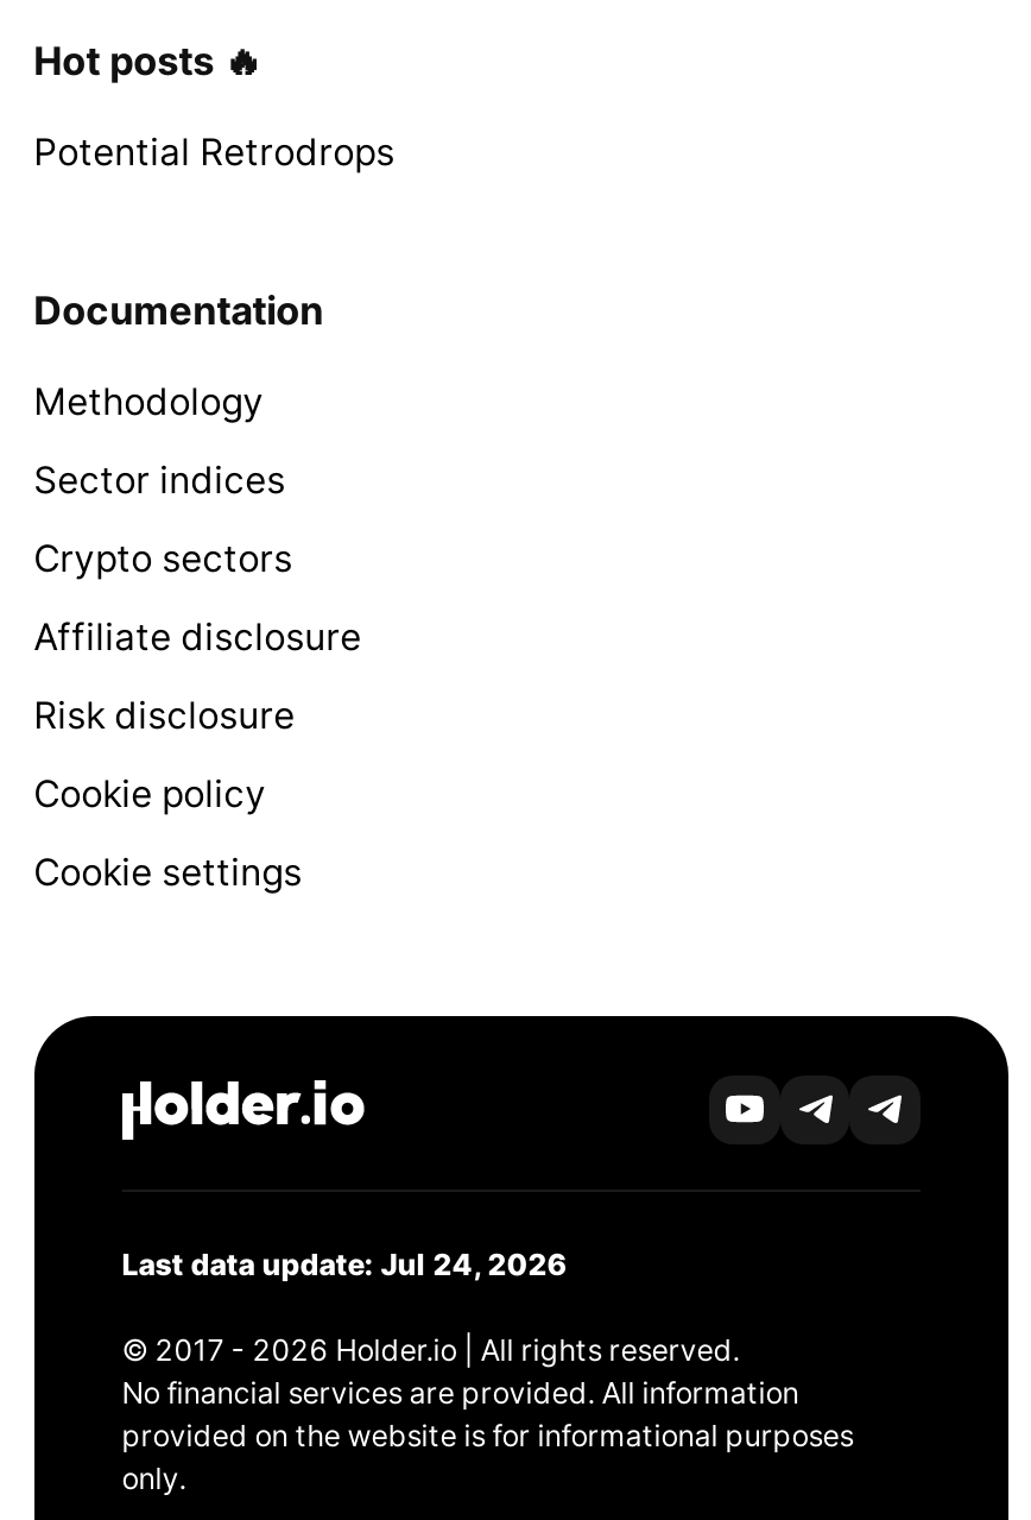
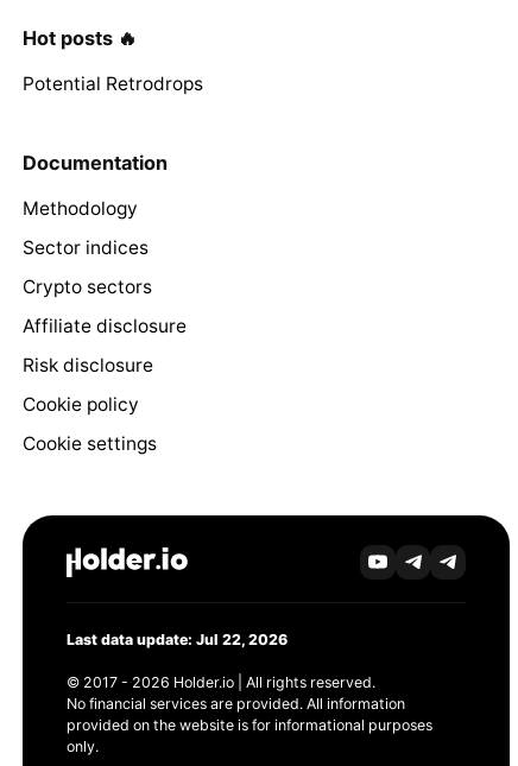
[122,1247,566,1283] Last data update: Jul 24, 2026 -> [66,631,287,649] Last data update: Jul 22, 2026

